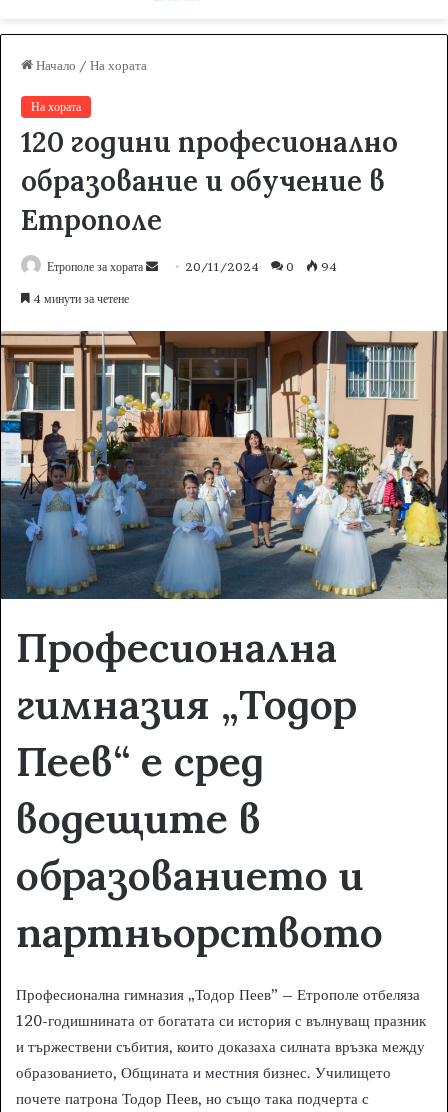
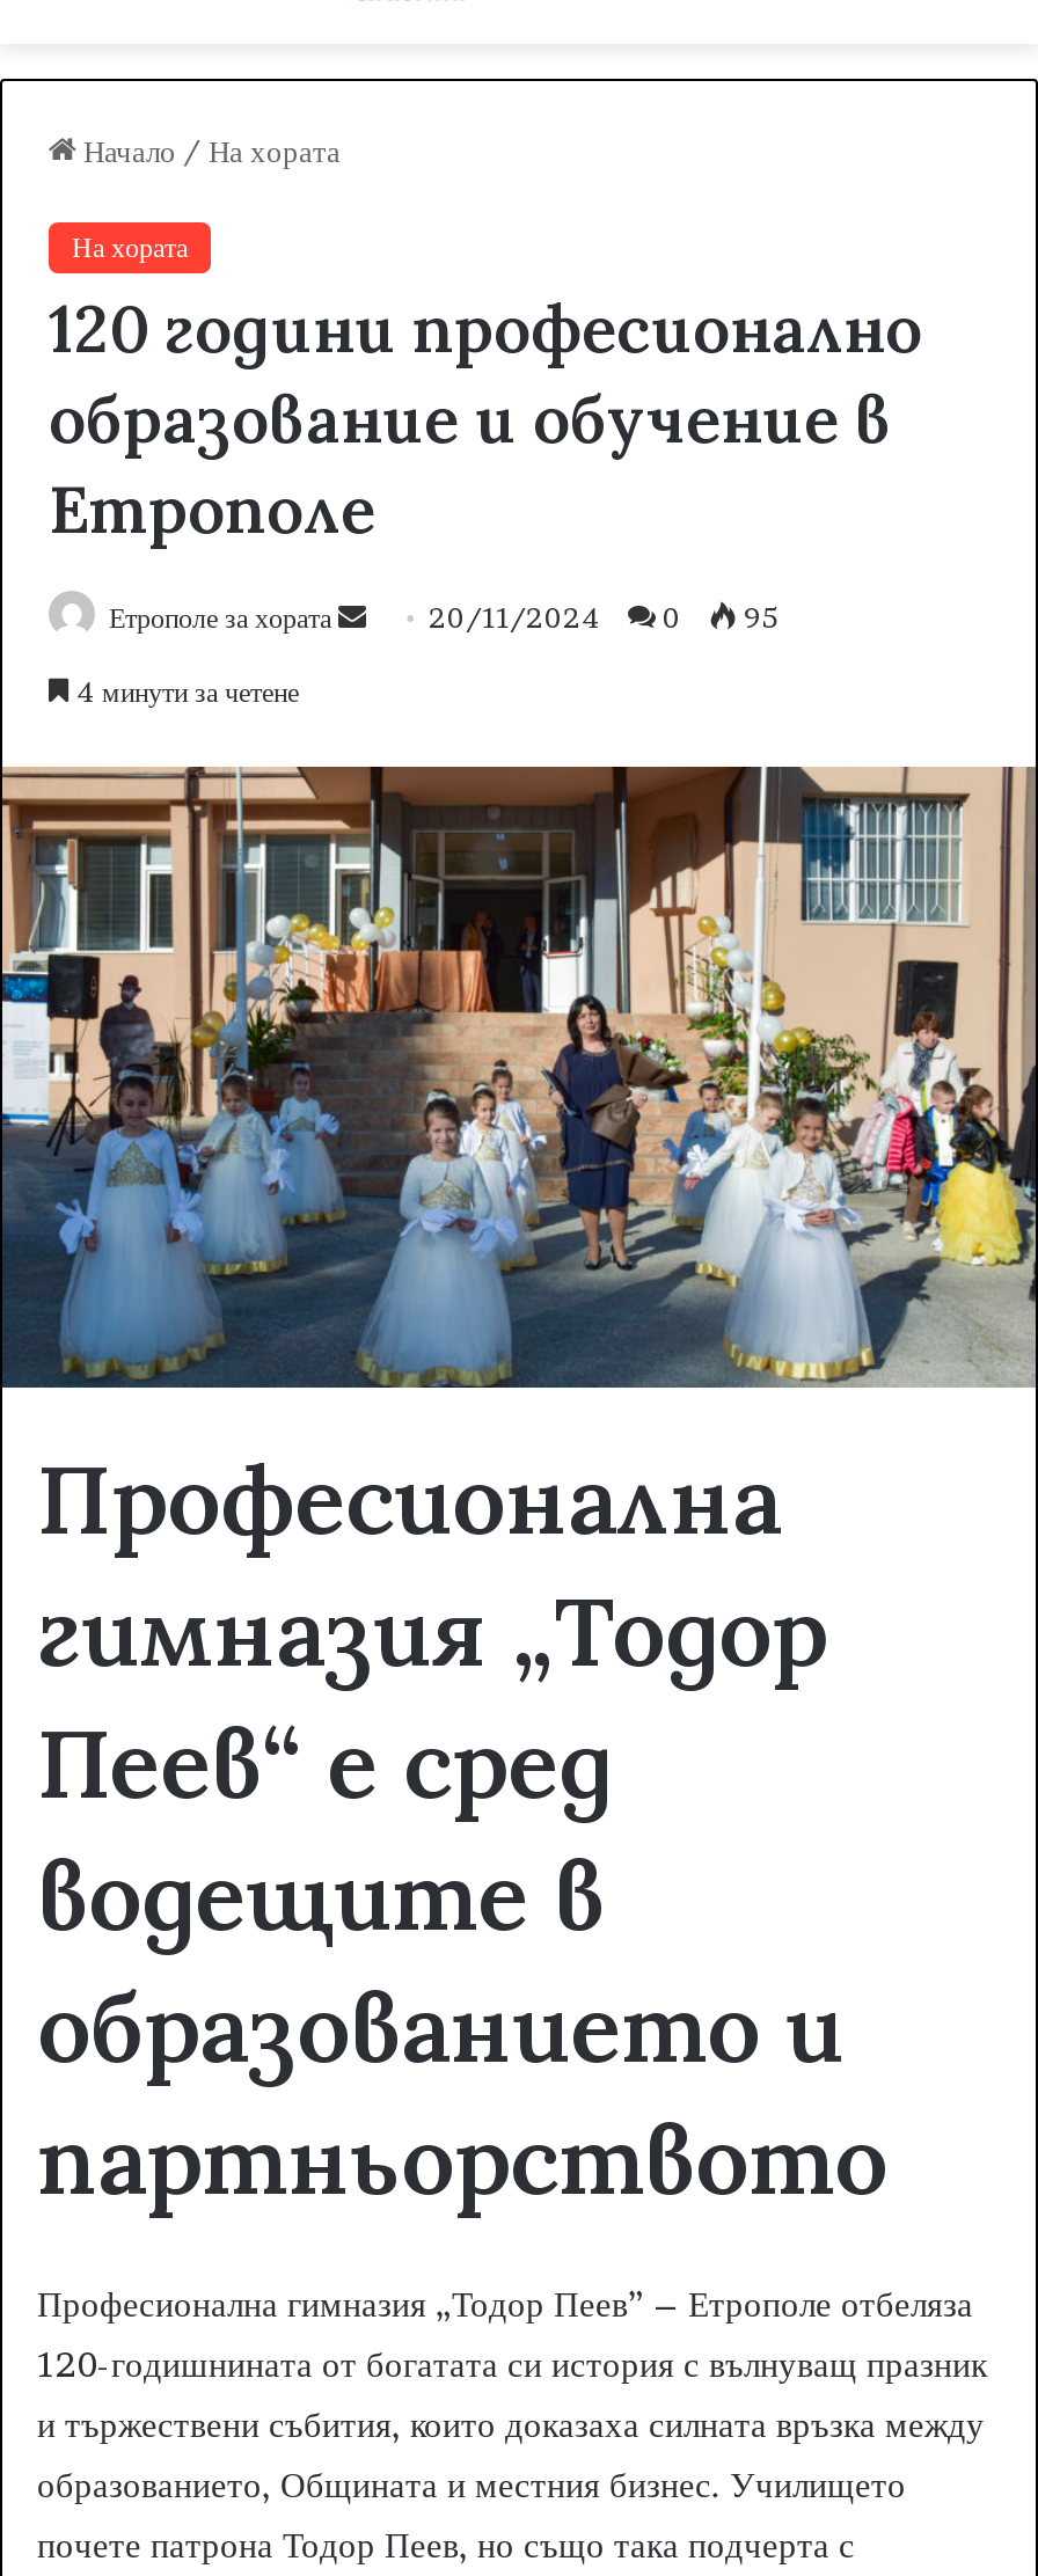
[318,259,337,274] 94 -> [737,600,778,634] 95

